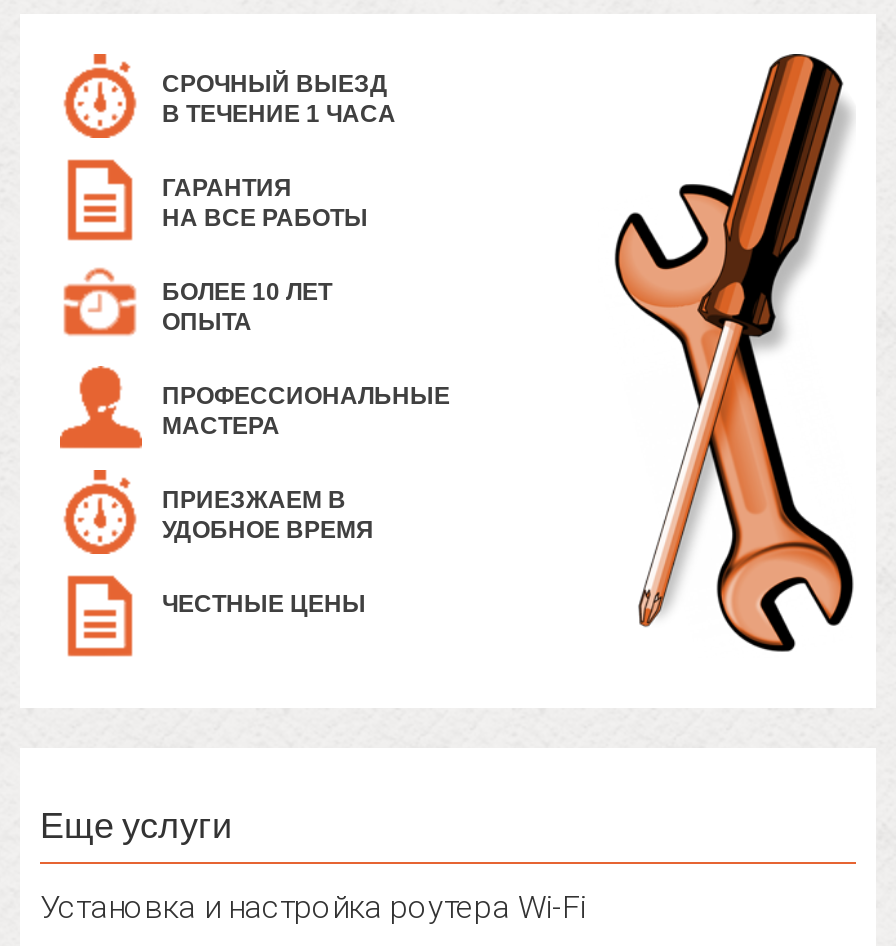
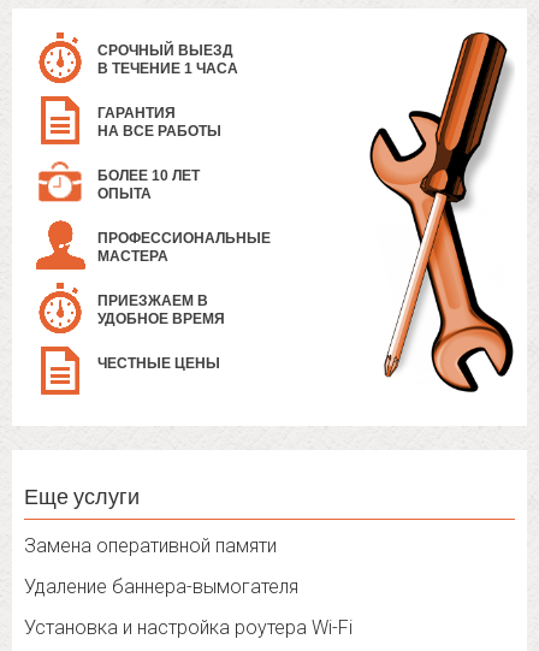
none -> [24,534,298,598] Замена оперативной памяти | Удаление баннера-вымогателя

